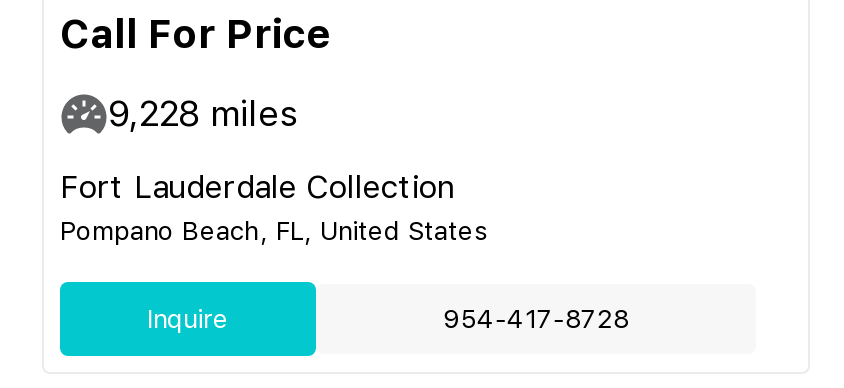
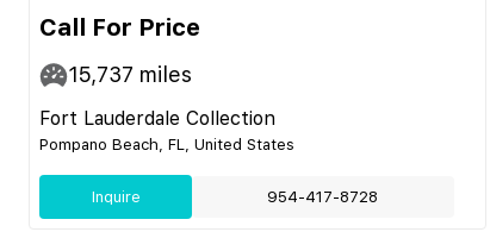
[108,92,298,134] 9,228 miles -> [68,62,192,87] 15,737 miles

